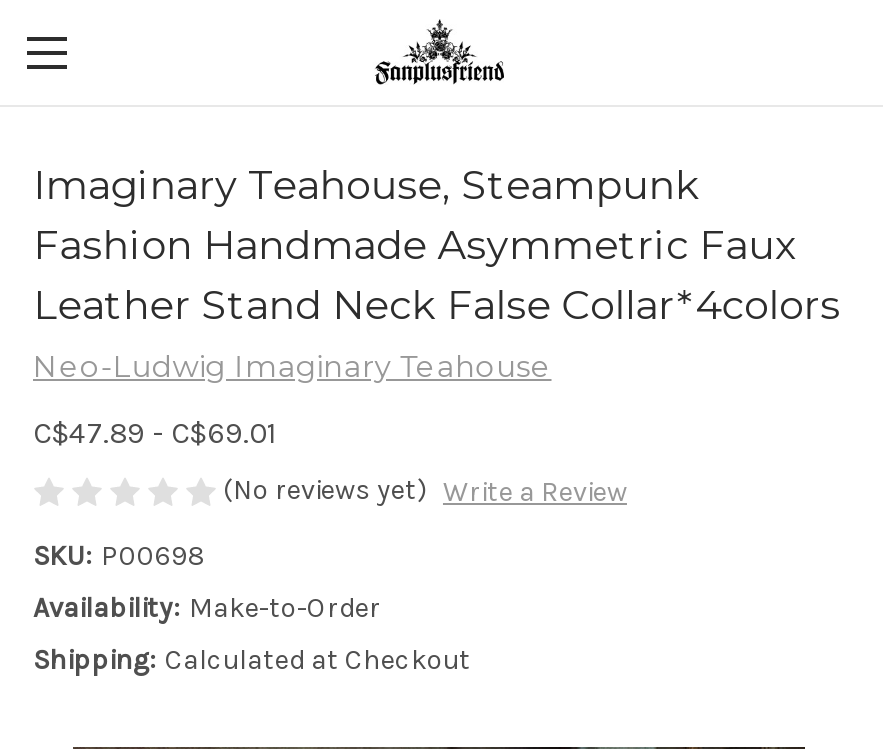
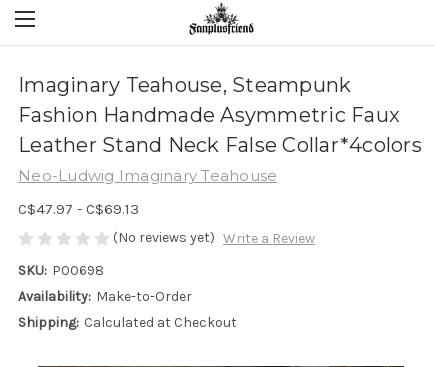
[33,415,277,451] C$47.89 - C$69.01 -> [18,200,139,218] C$47.97 - C$69.13

